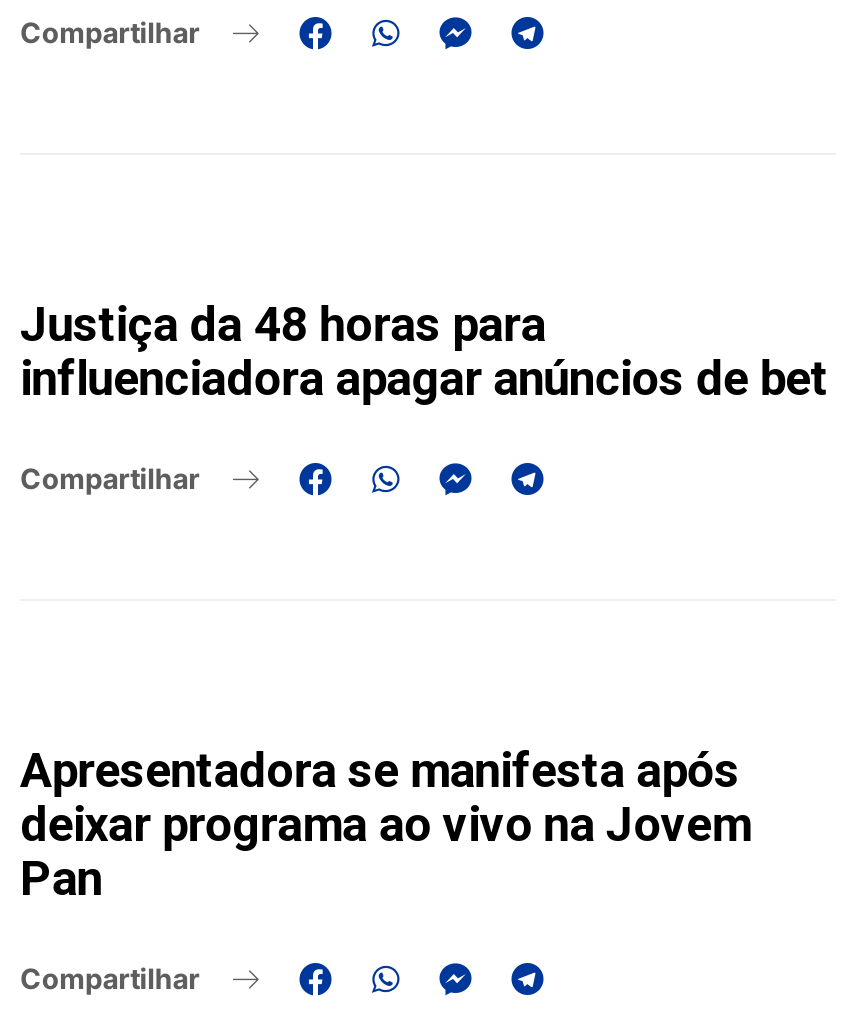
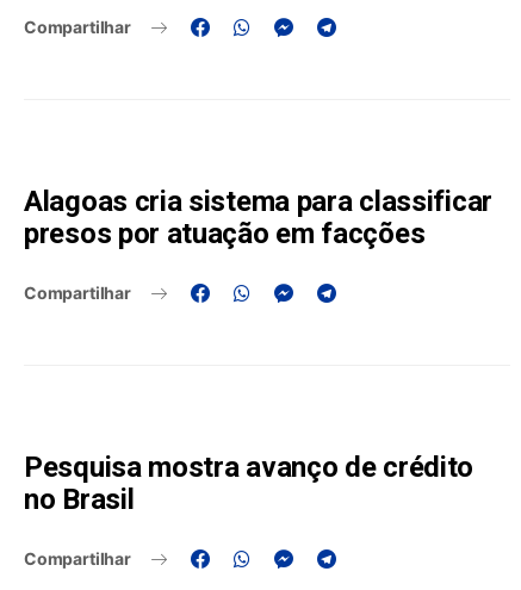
[20,297,828,407] Justiça da 48 horas para | influenciadora apagar anúncios de bet -> [24,184,492,250] Alagoas cria sistema para classificar | presos por atuação em facções
[20,743,751,907] Apresentadora se manifesta após | deixar programa ao vivo na Jovem | Pan -> [24,450,473,516] Pesquisa mostra avanço de crédito | no Brasil

